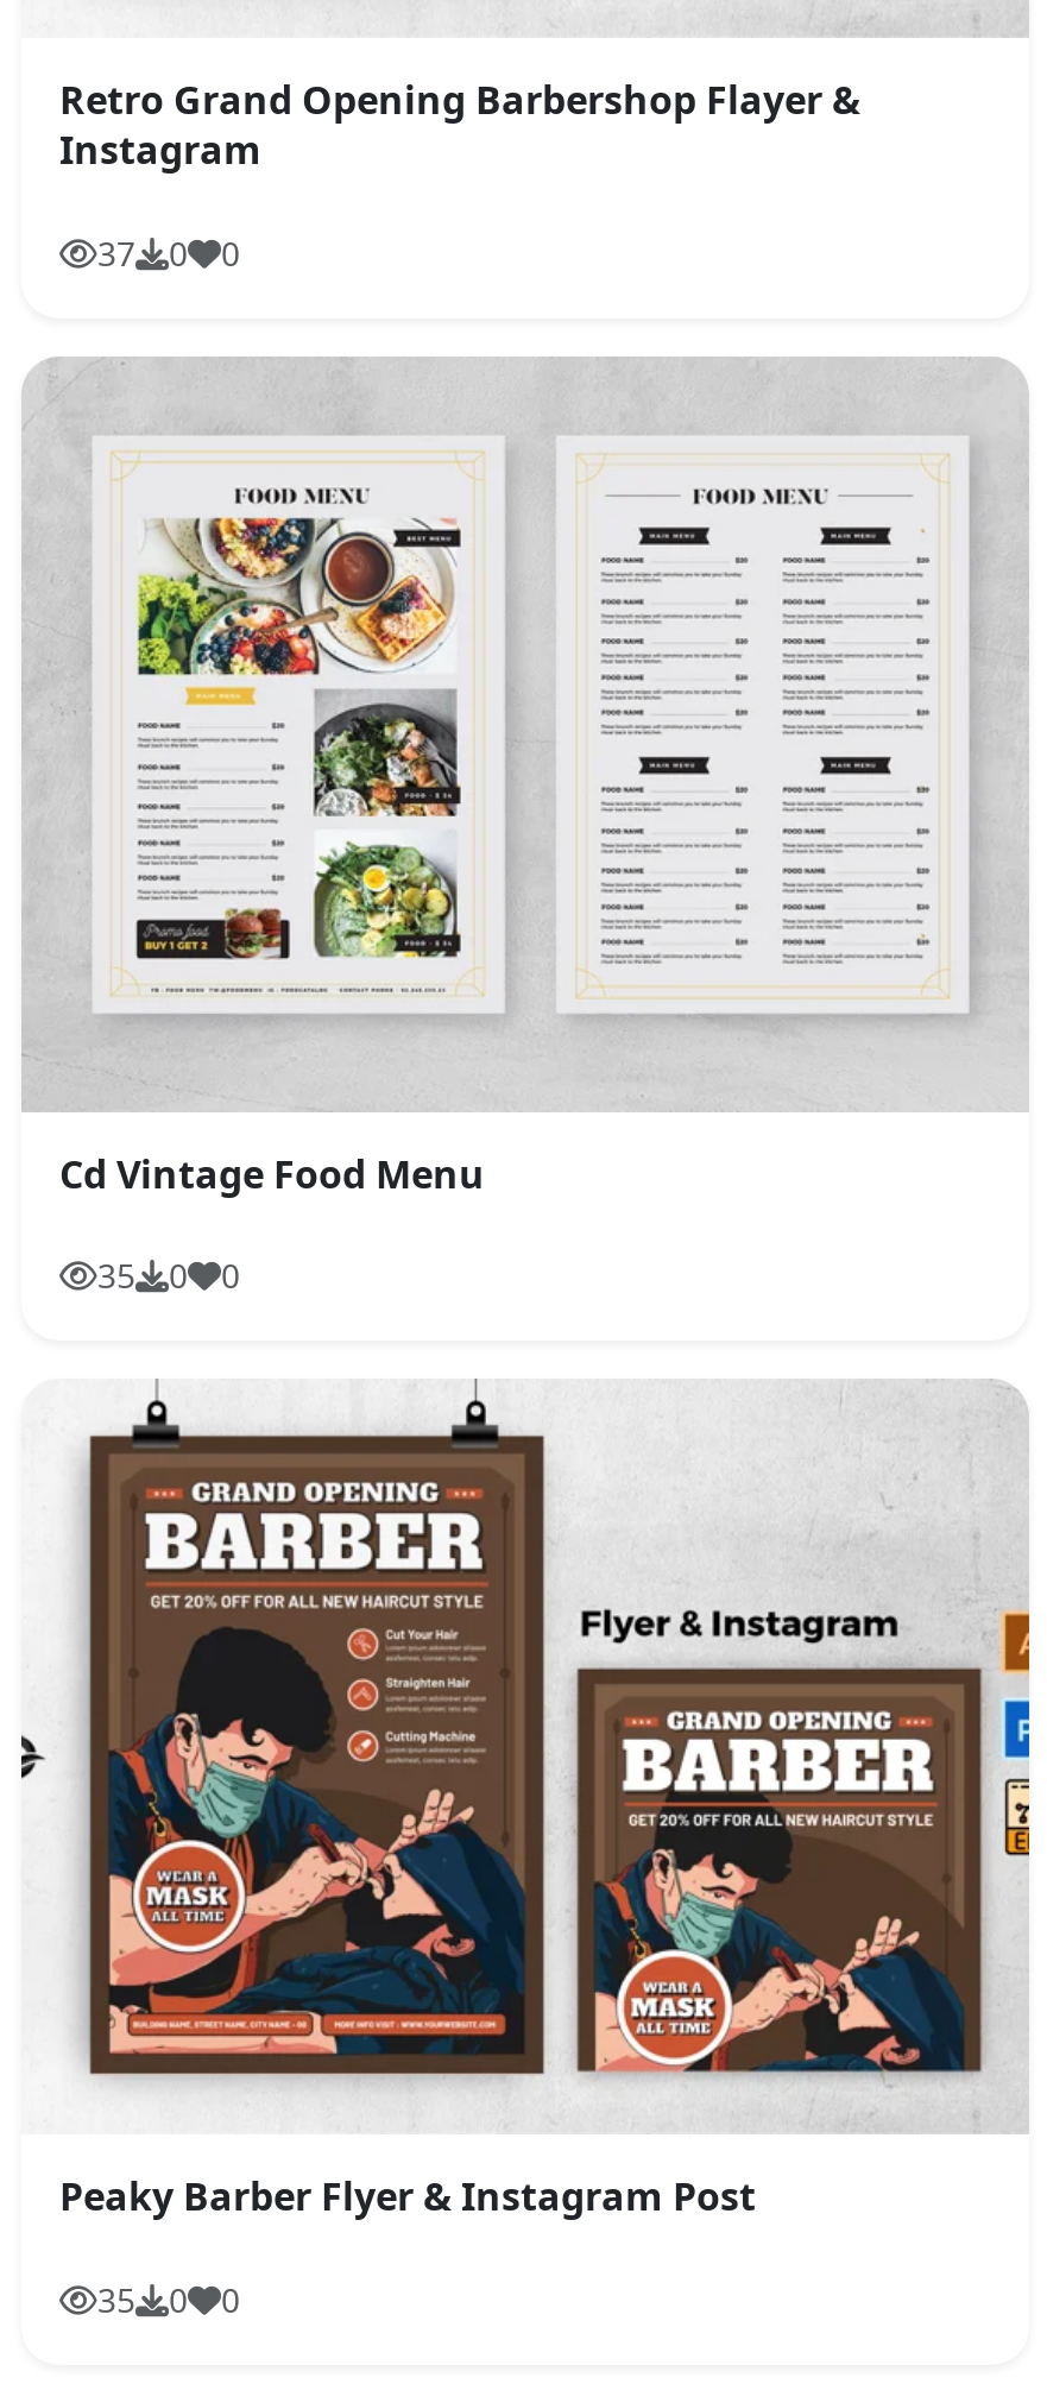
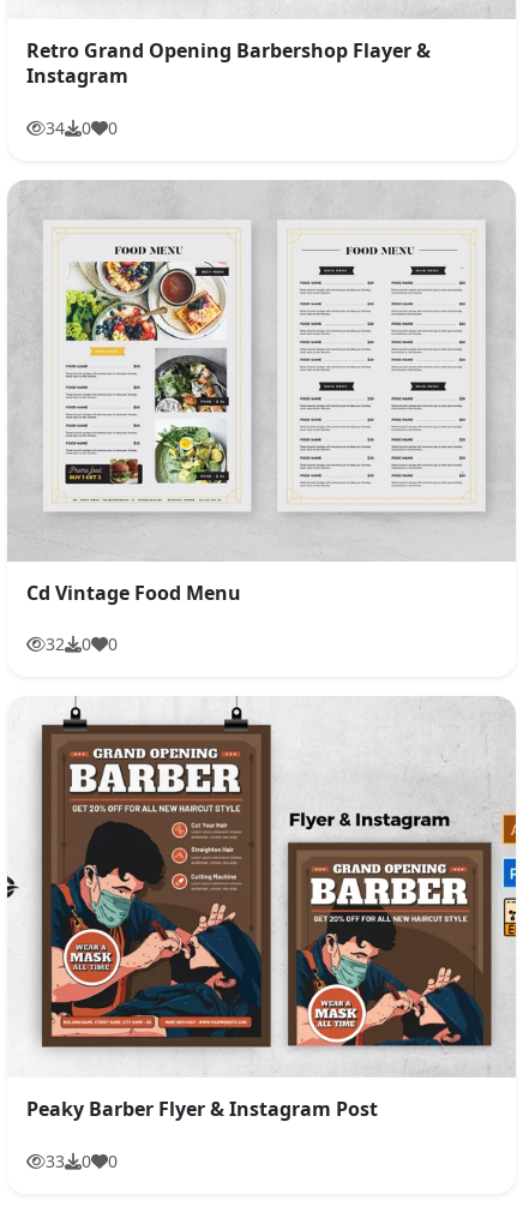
[97,230,240,275] 37 0 0 -> [46,116,118,139] 34 0 0
[97,1254,240,1299] 35 0 0 -> [46,633,118,656] 32 0 0
[97,2277,240,2322] 35 0 0 -> [46,1150,118,1172] 33 0 0

